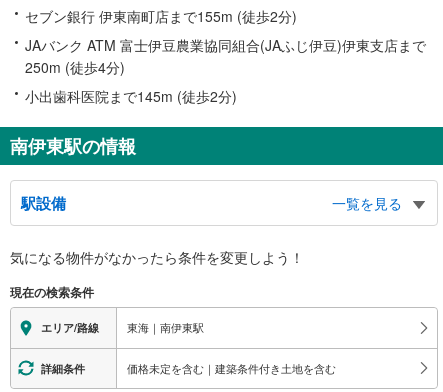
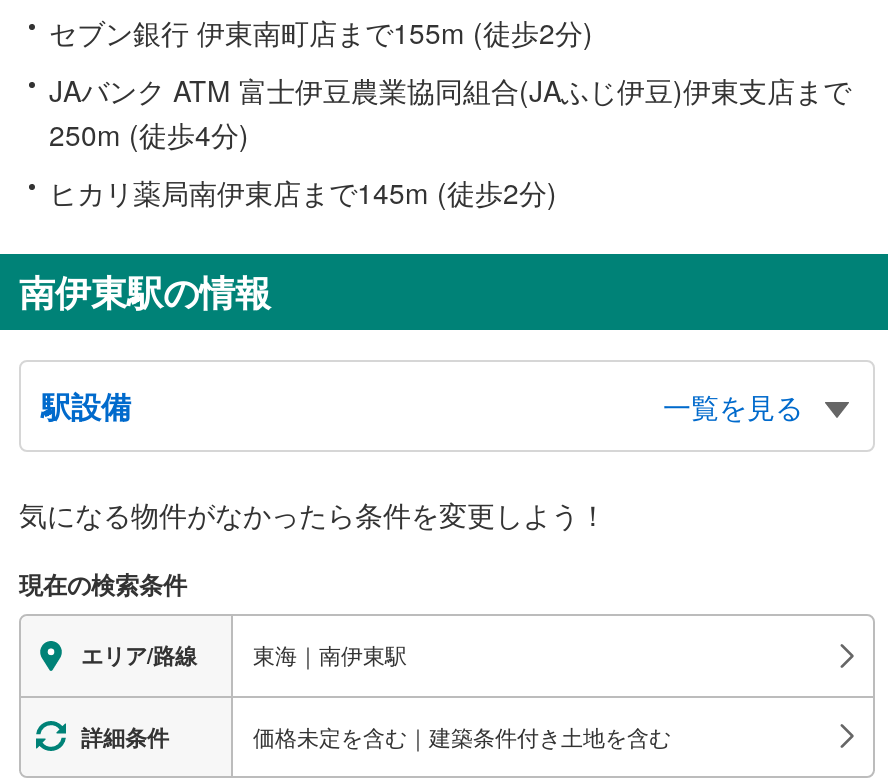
[25,86,237,106] 小出歯科医院まで145m (徒歩2分) -> [49,172,557,212] ヒカリ薬局南伊東店まで145m (徒歩2分)

